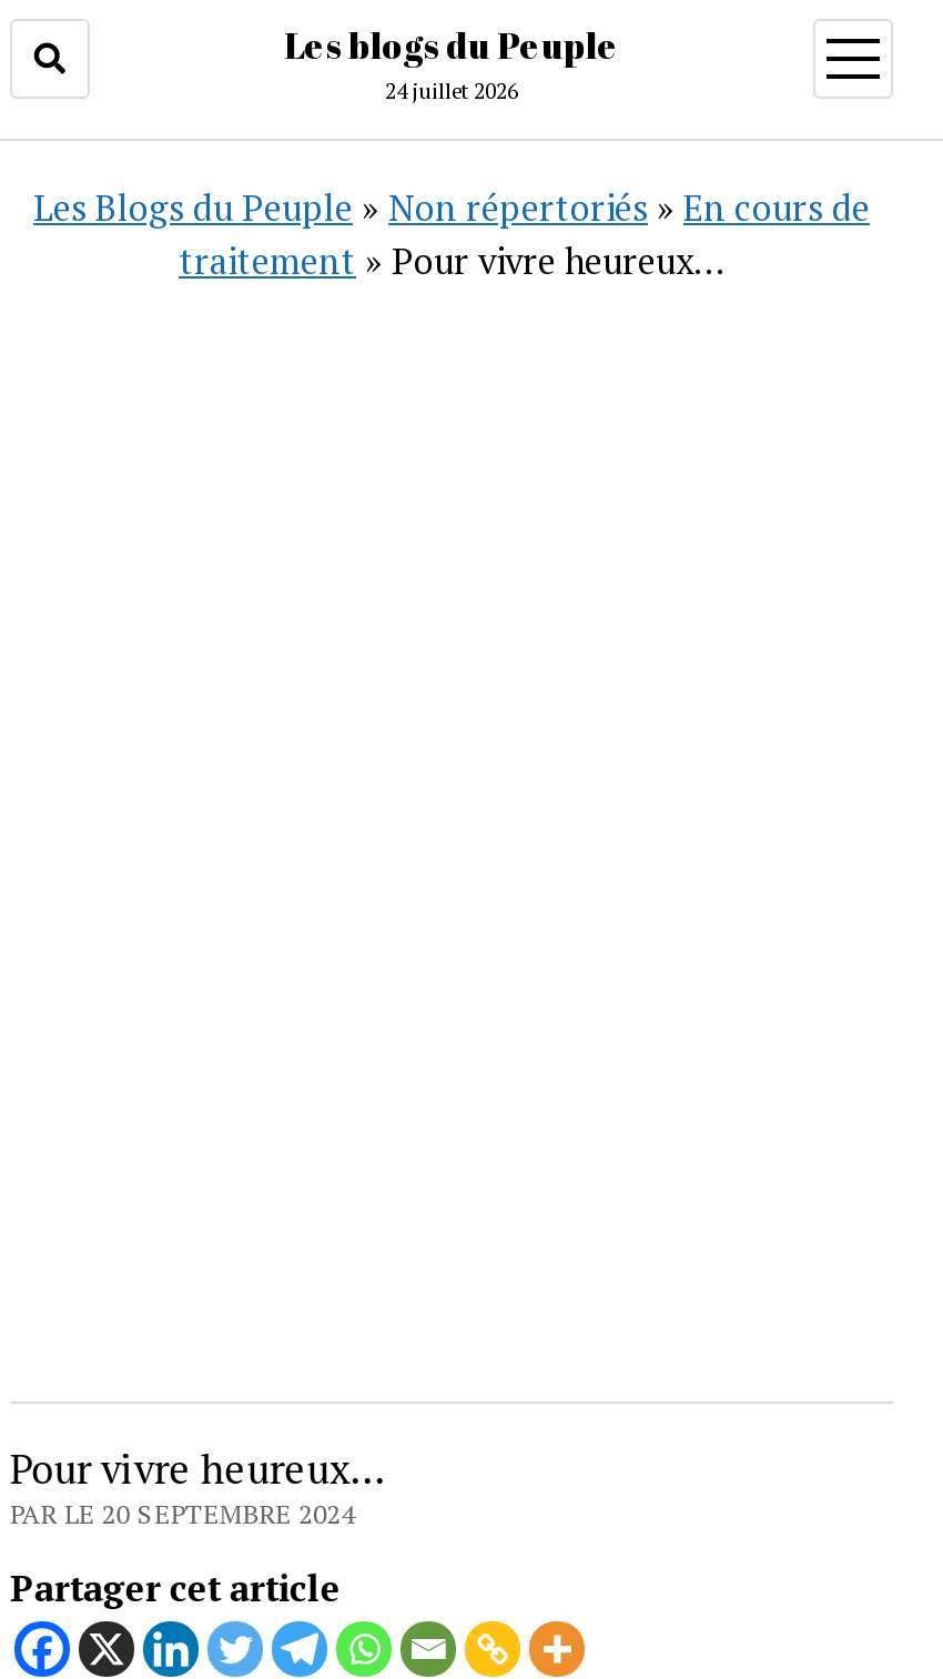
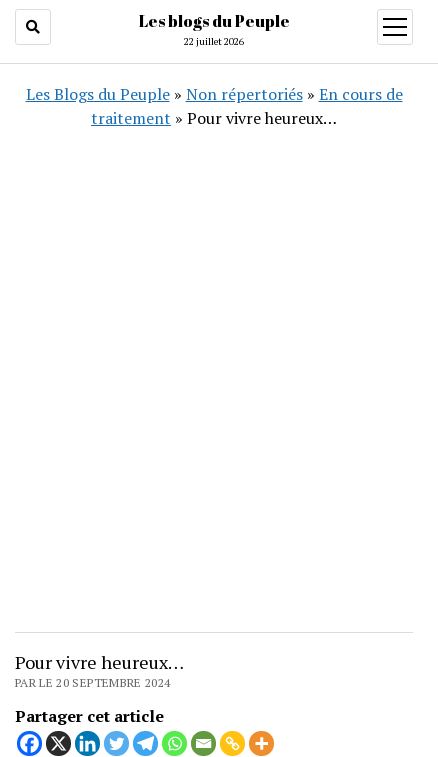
[385,77,518,105] 24 juillet 2026 -> [184,35,244,48] 22 juillet 2026

